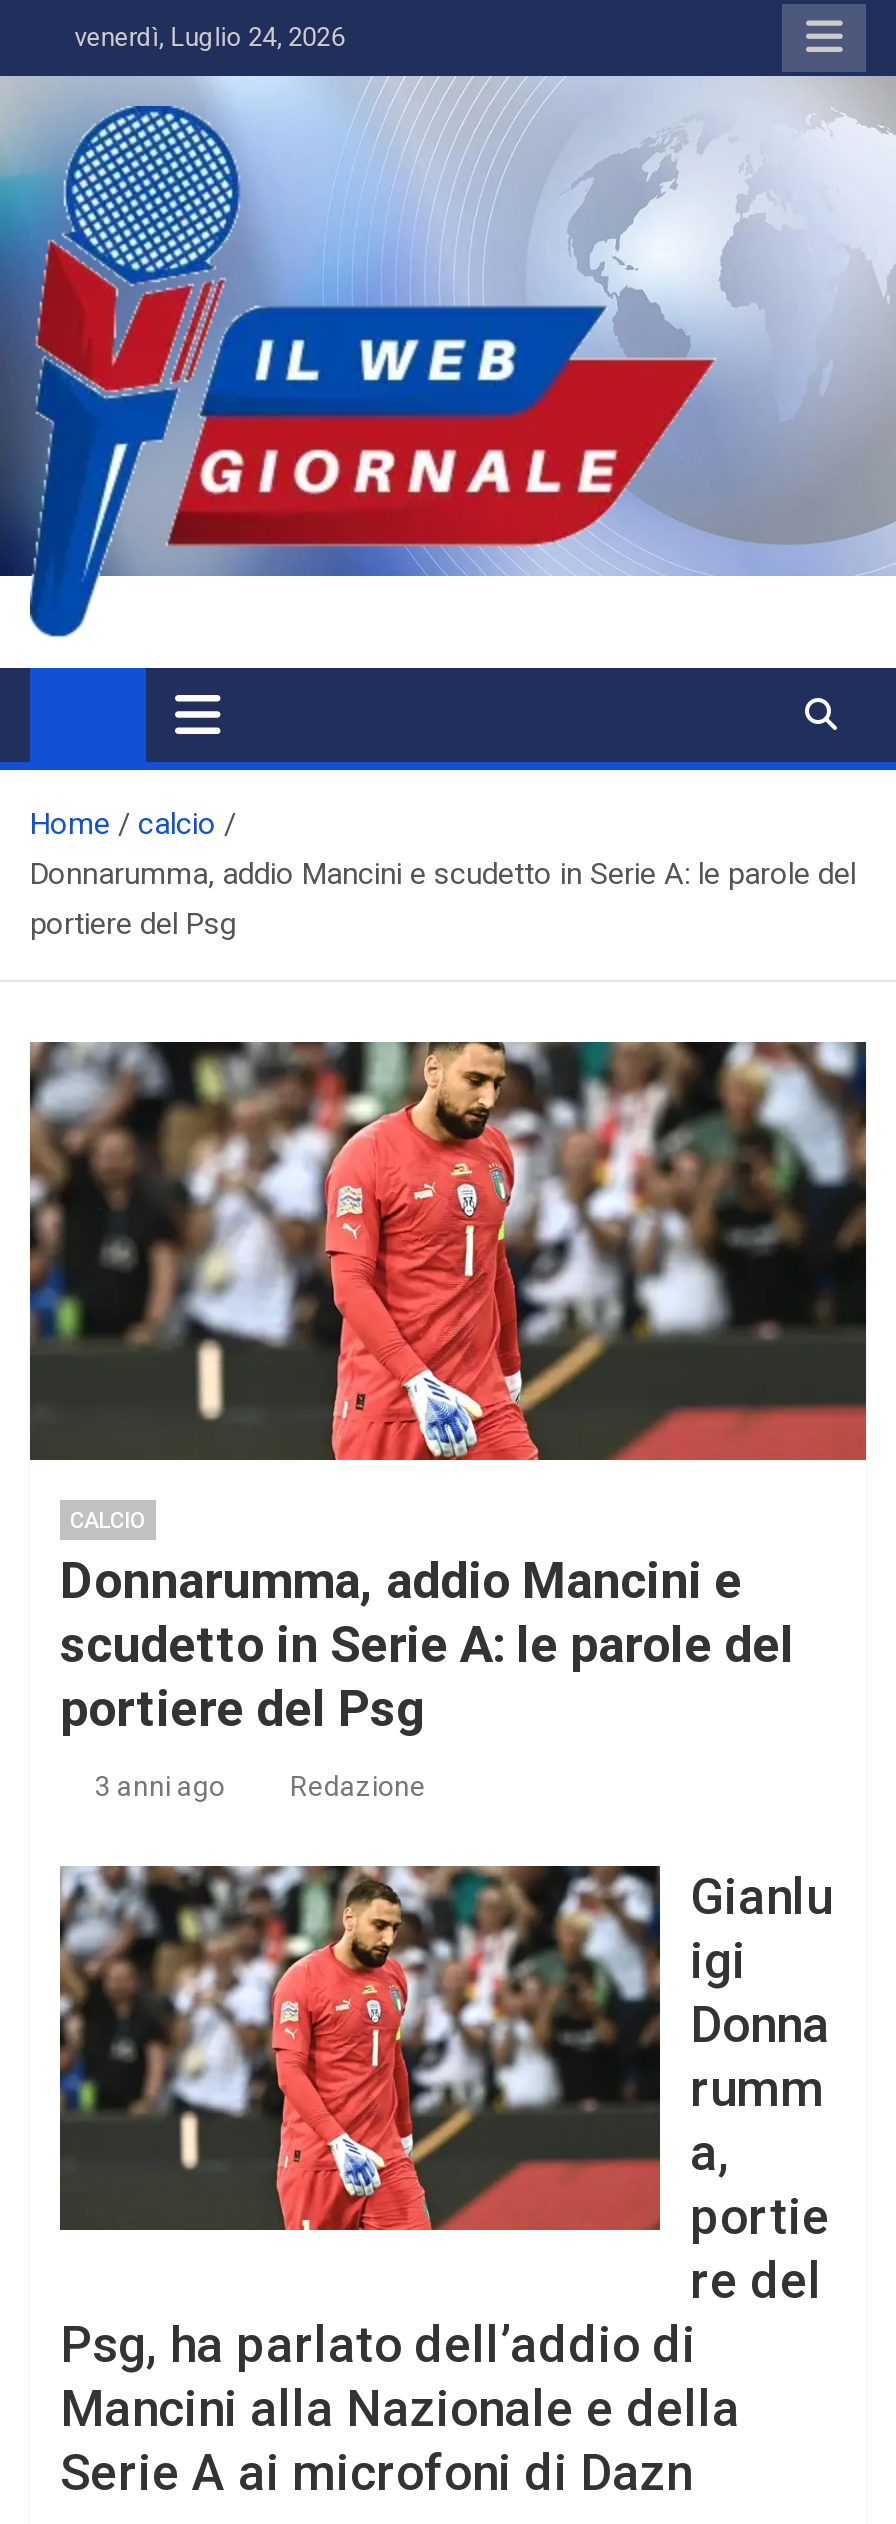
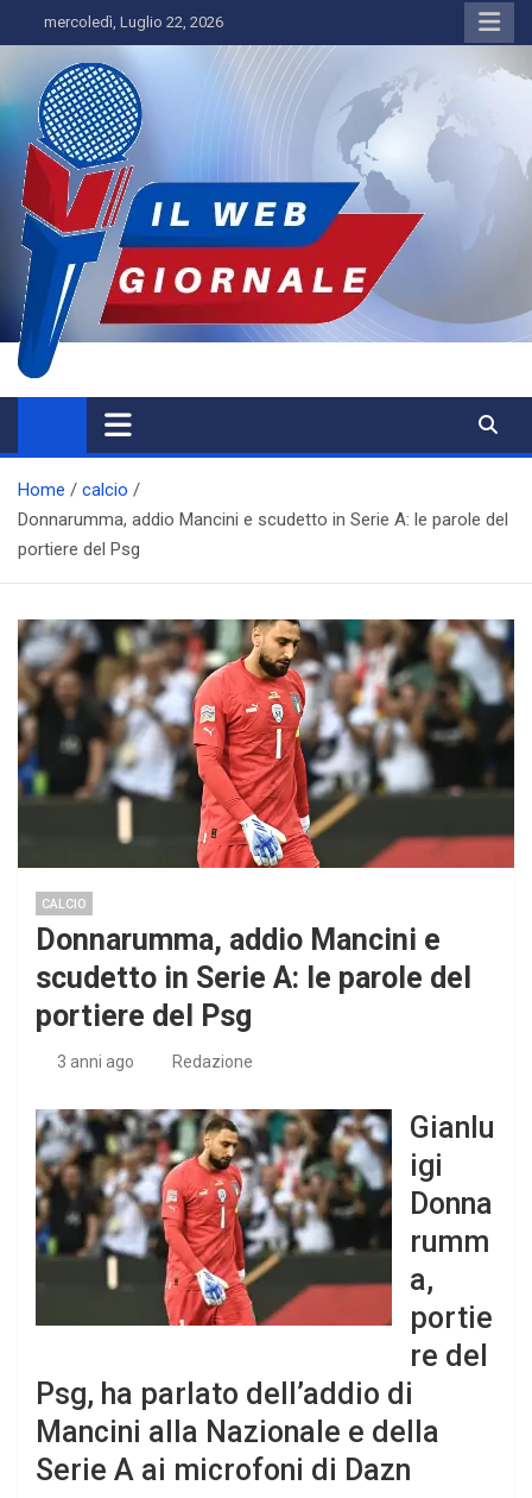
[62,22,344,52] venerdì, Luglio 24, 2026 -> [37,13,223,31] mercoledì, Luglio 22, 2026

